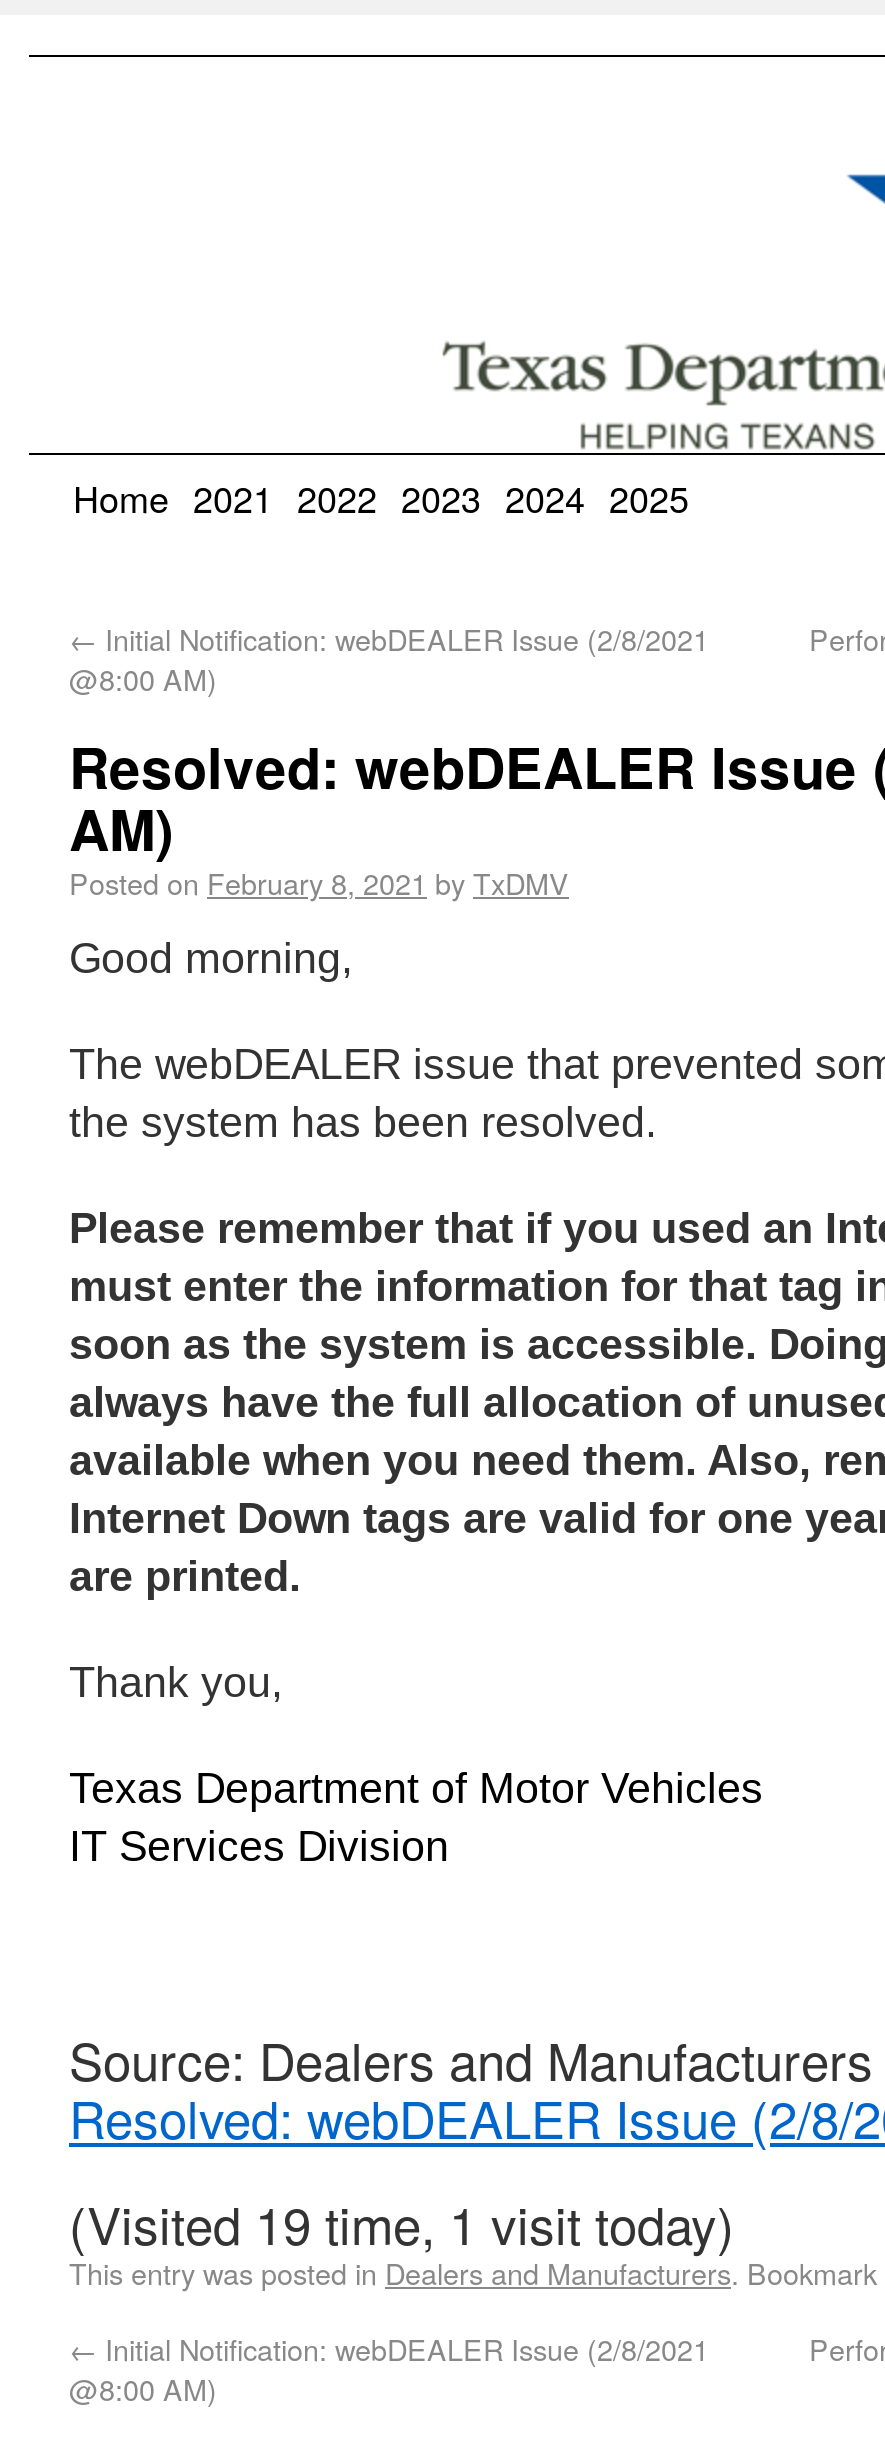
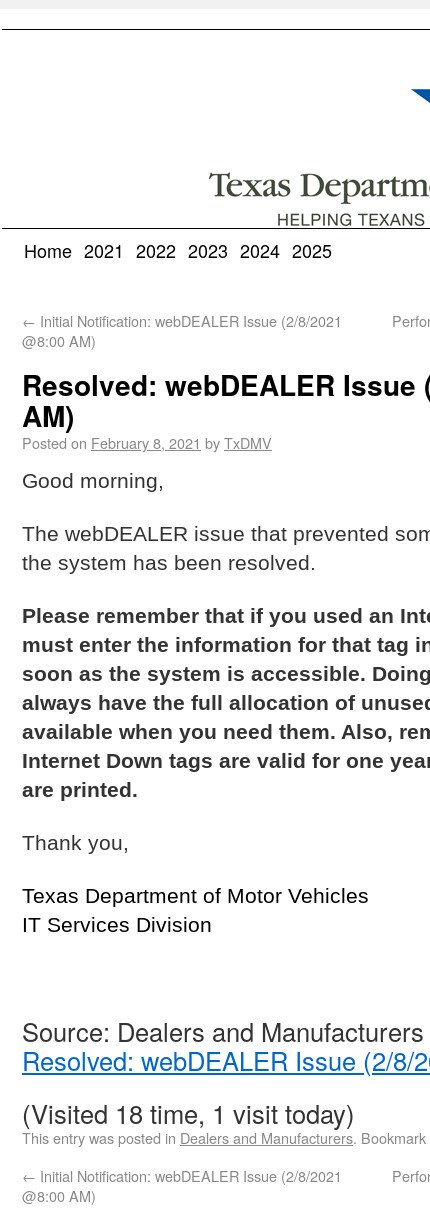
[69,2187,735,2259] (Visited 19 time, 1 visit today) -> [22,1095,355,1131] (Visited 18 time, 1 visit today)

